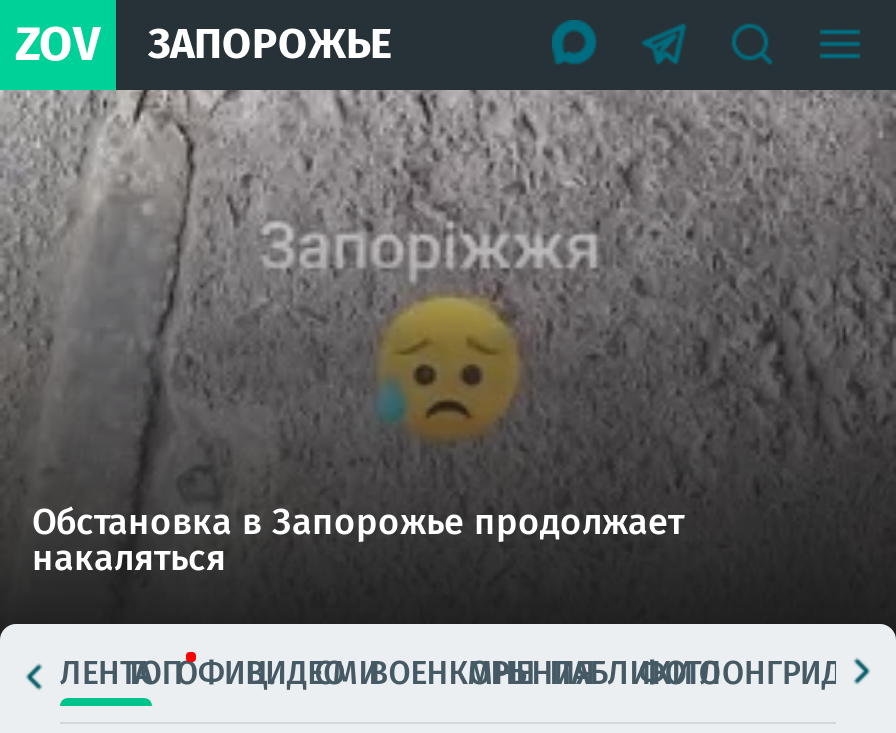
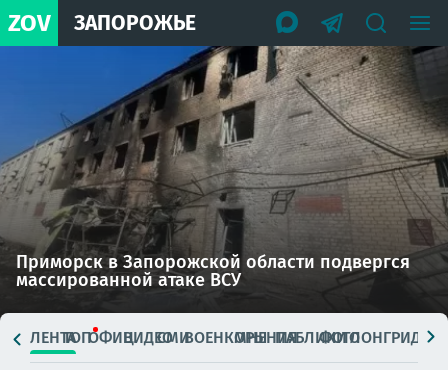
[6,88,890,580] [image] | Обстановка в Запорожье продолжает | накаляться -> [3,45,445,291] [image] | Приморск в Запорожской области подвергся | массированной атаке ВСУ

